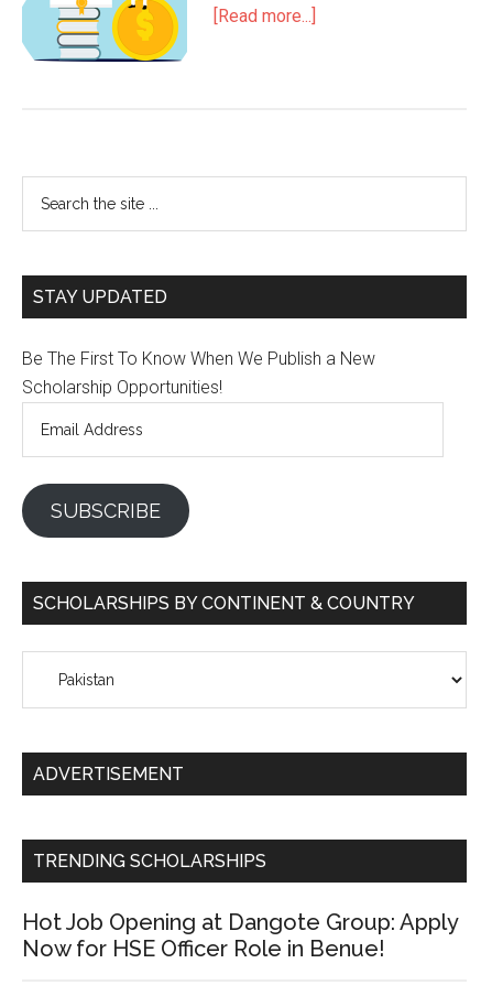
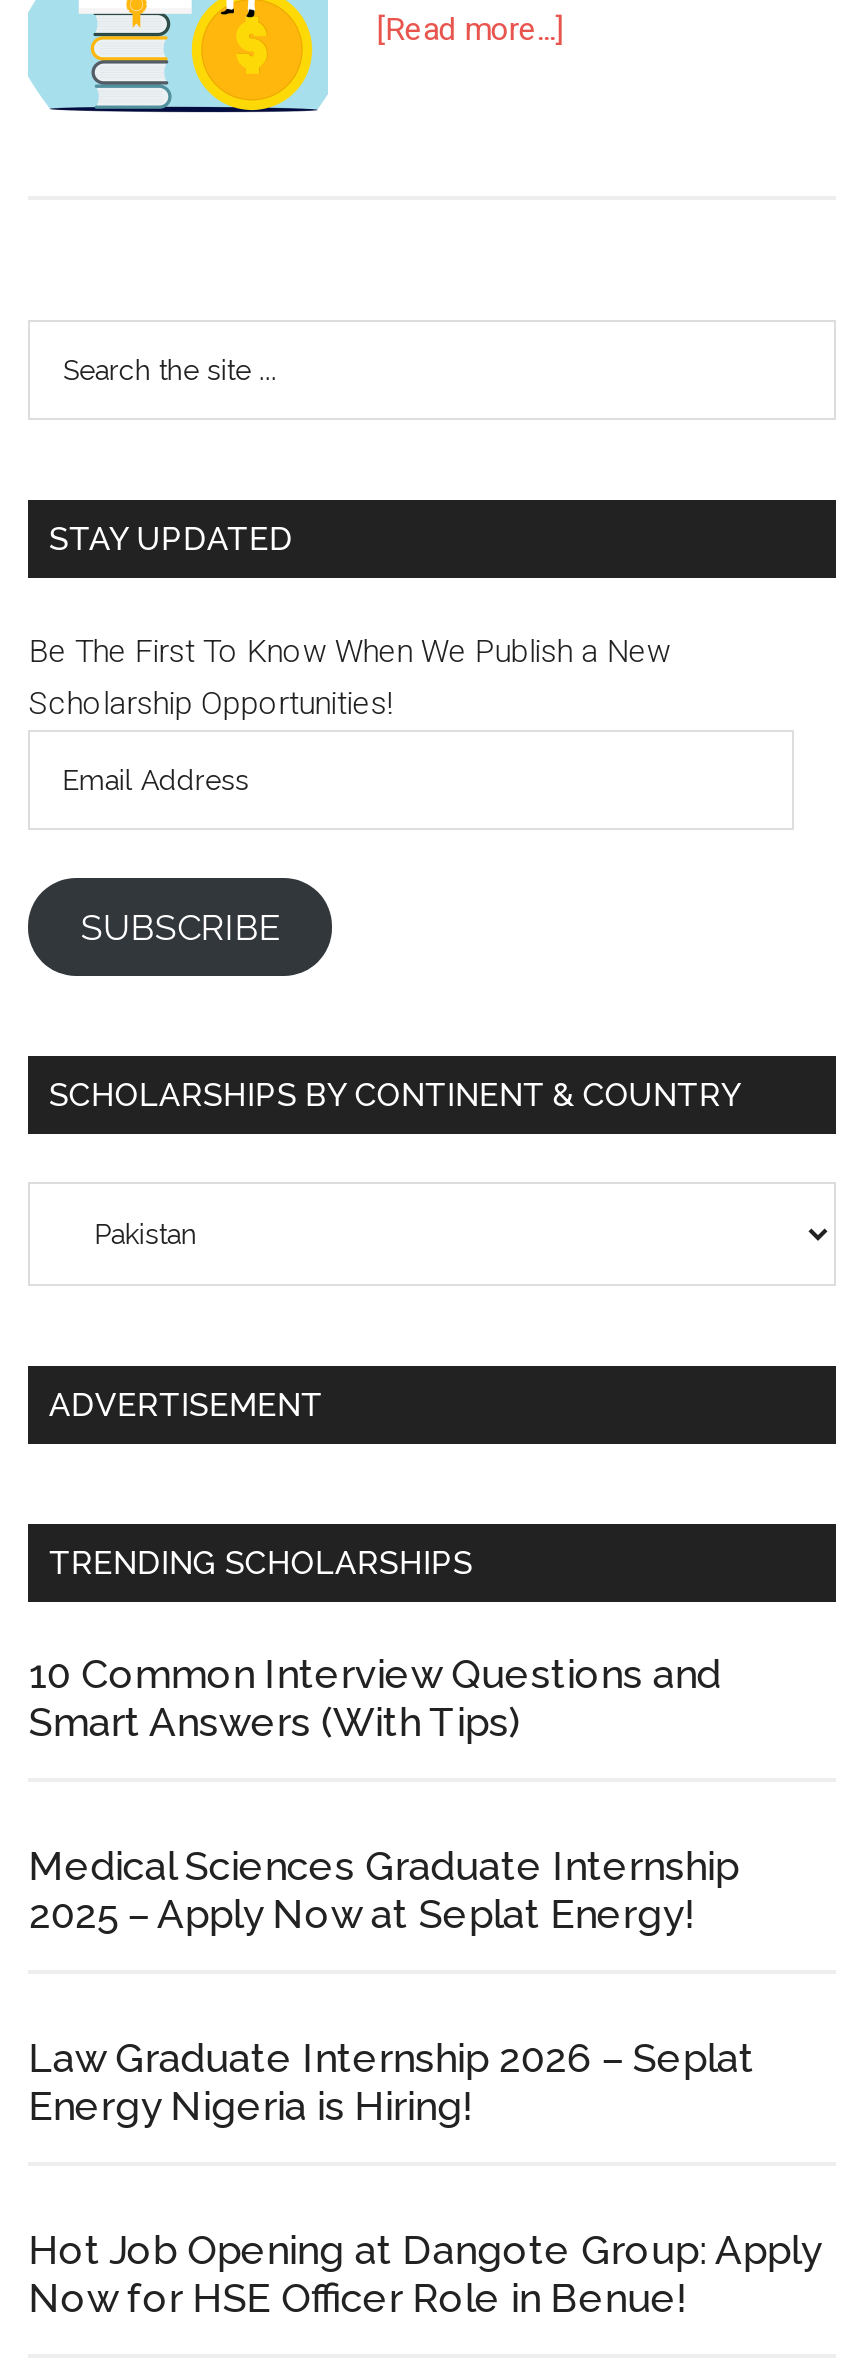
none -> [29,1650,755,2130] 10 Common Interview Questions and | Smart Answers (With Tips) | Medical Sciences Graduate Internship | 2025 – Apply Now at Seplat Energy! | Law Graduate Internship 2026 – Seplat | Energy Nigeria is Hiring!

